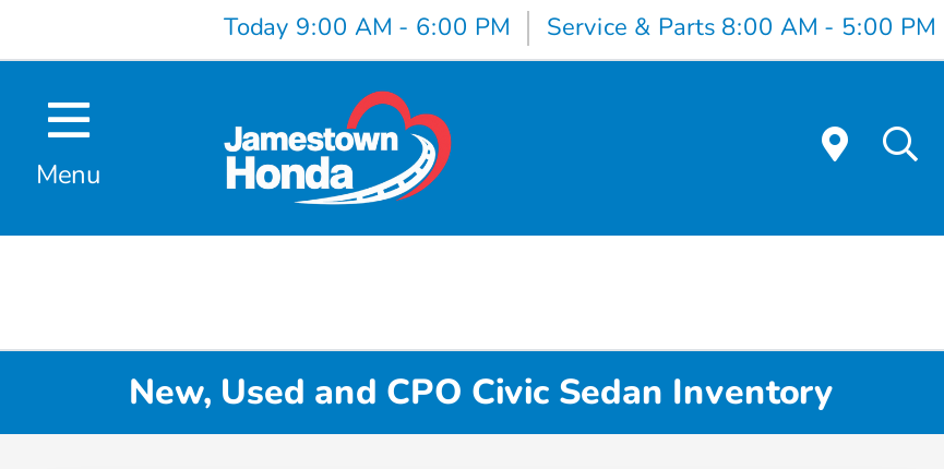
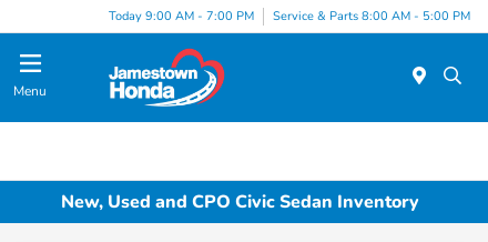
[224,10,935,43] Today 9:00 AM - 6:00 PM Service & Parts 8:00 AM - 5:00 PM -> [109,7,470,24] Today 9:00 AM - 7:00 PM Service & Parts 8:00 AM - 5:00 PM

